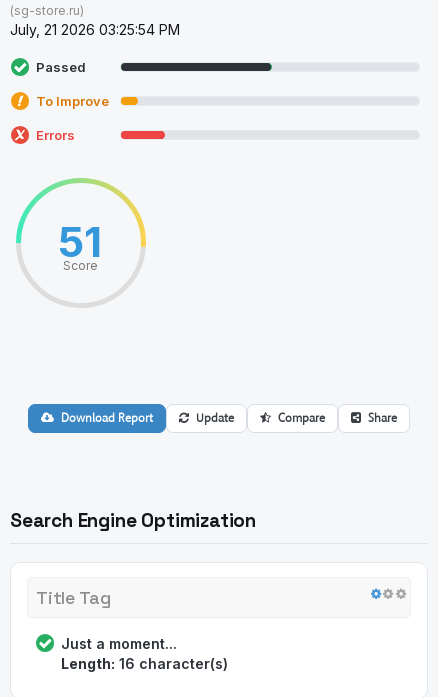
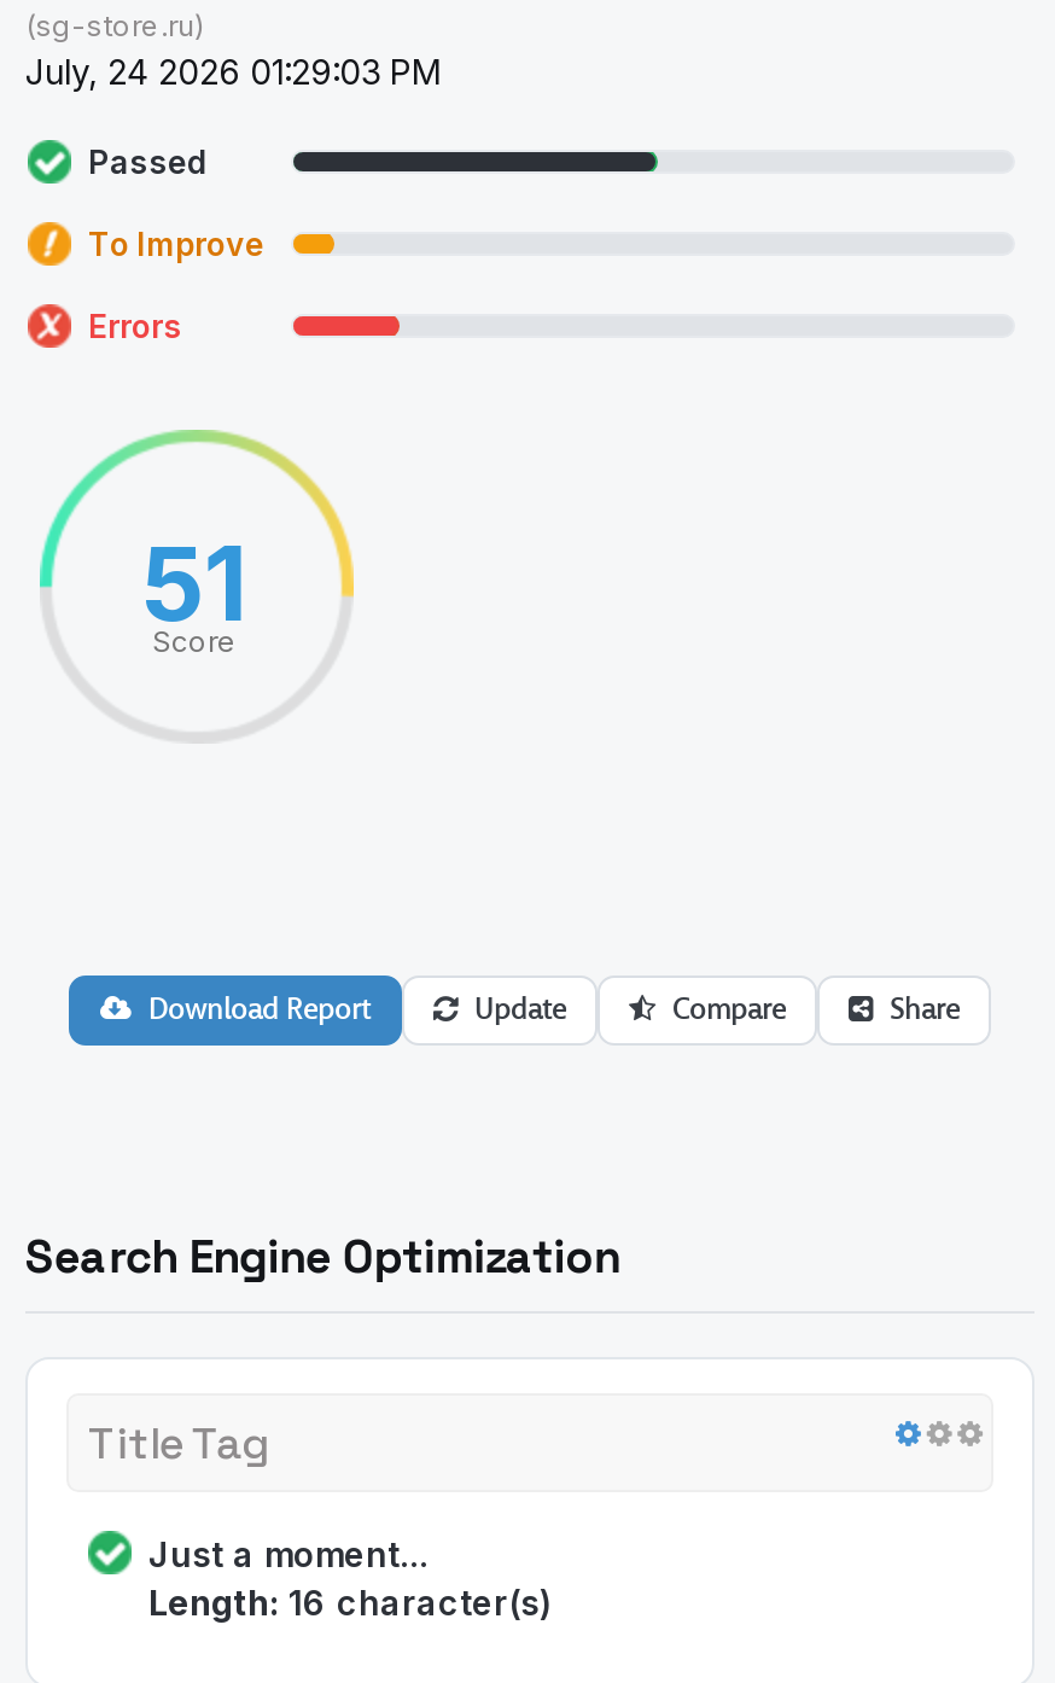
[10,21,180,38] July, 21 2026 03:25:54 PM -> [25,51,441,92] July, 24 2026 01:29:03 PM

